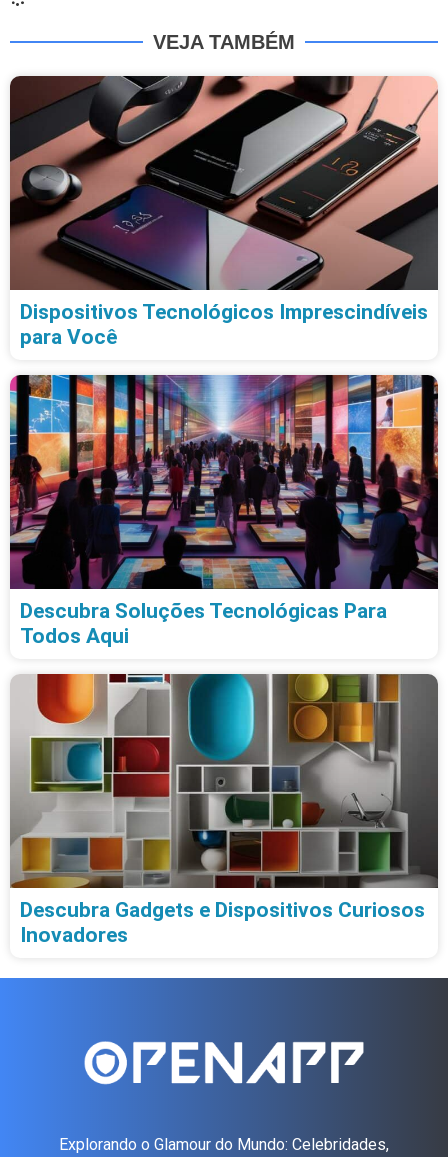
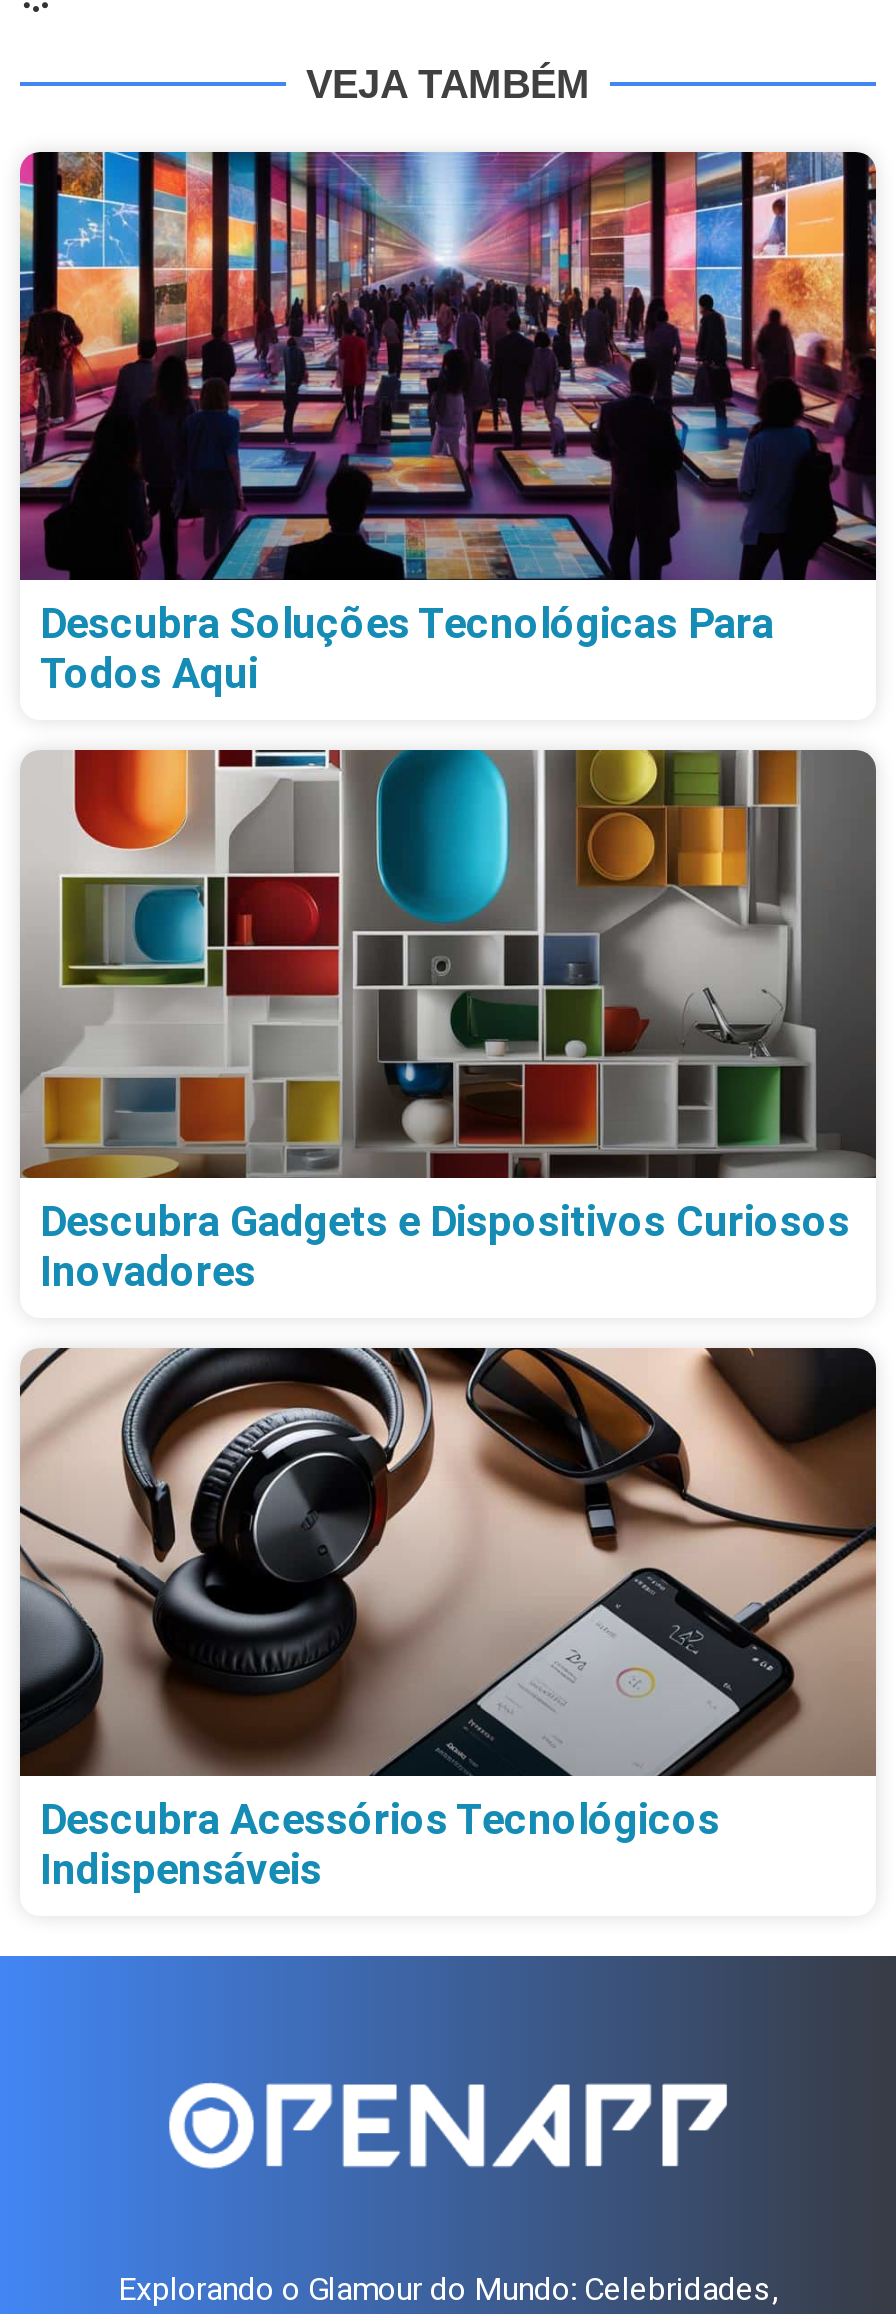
[9,75,439,349] [image] | Dispositivos Tecnológicos Imprescindíveis | para Você -> none
moved [8,373,441,947] -> [16,148,882,1295]: [image] | Descubra Soluções Tecnológicas Para | Todos Aqui | Descubra Gadgets e Dispositivos Curiosos | Inovadores
none -> [18,1346,876,1893] [image] | Descubra Acessórios Tecnológicos | Indispensáveis

